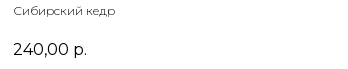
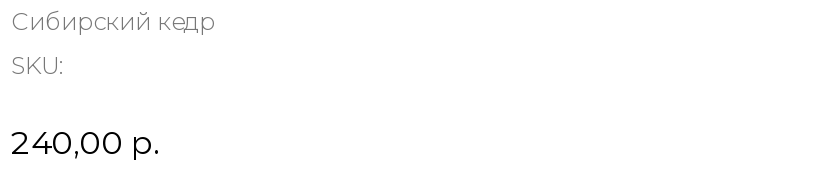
none -> [11,50,63,80] SKU:

